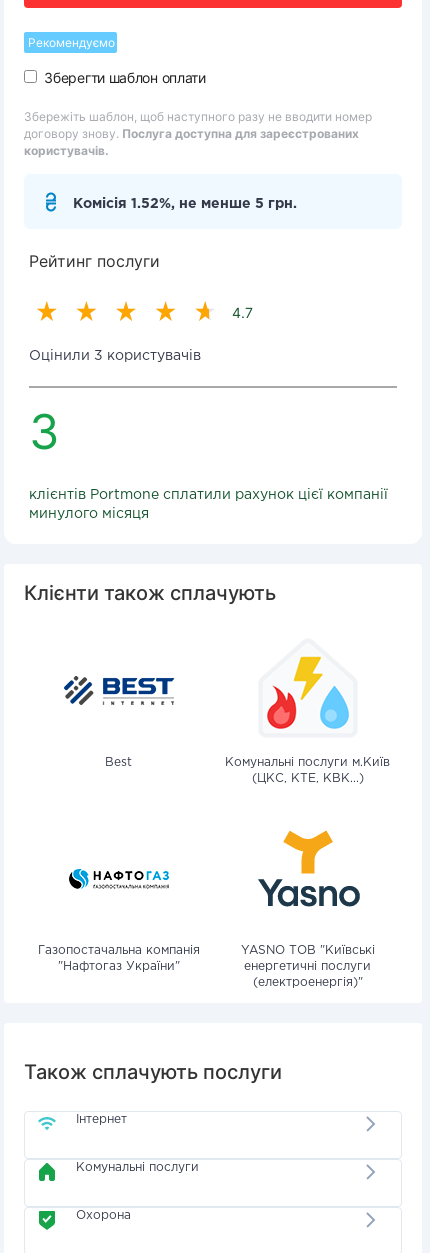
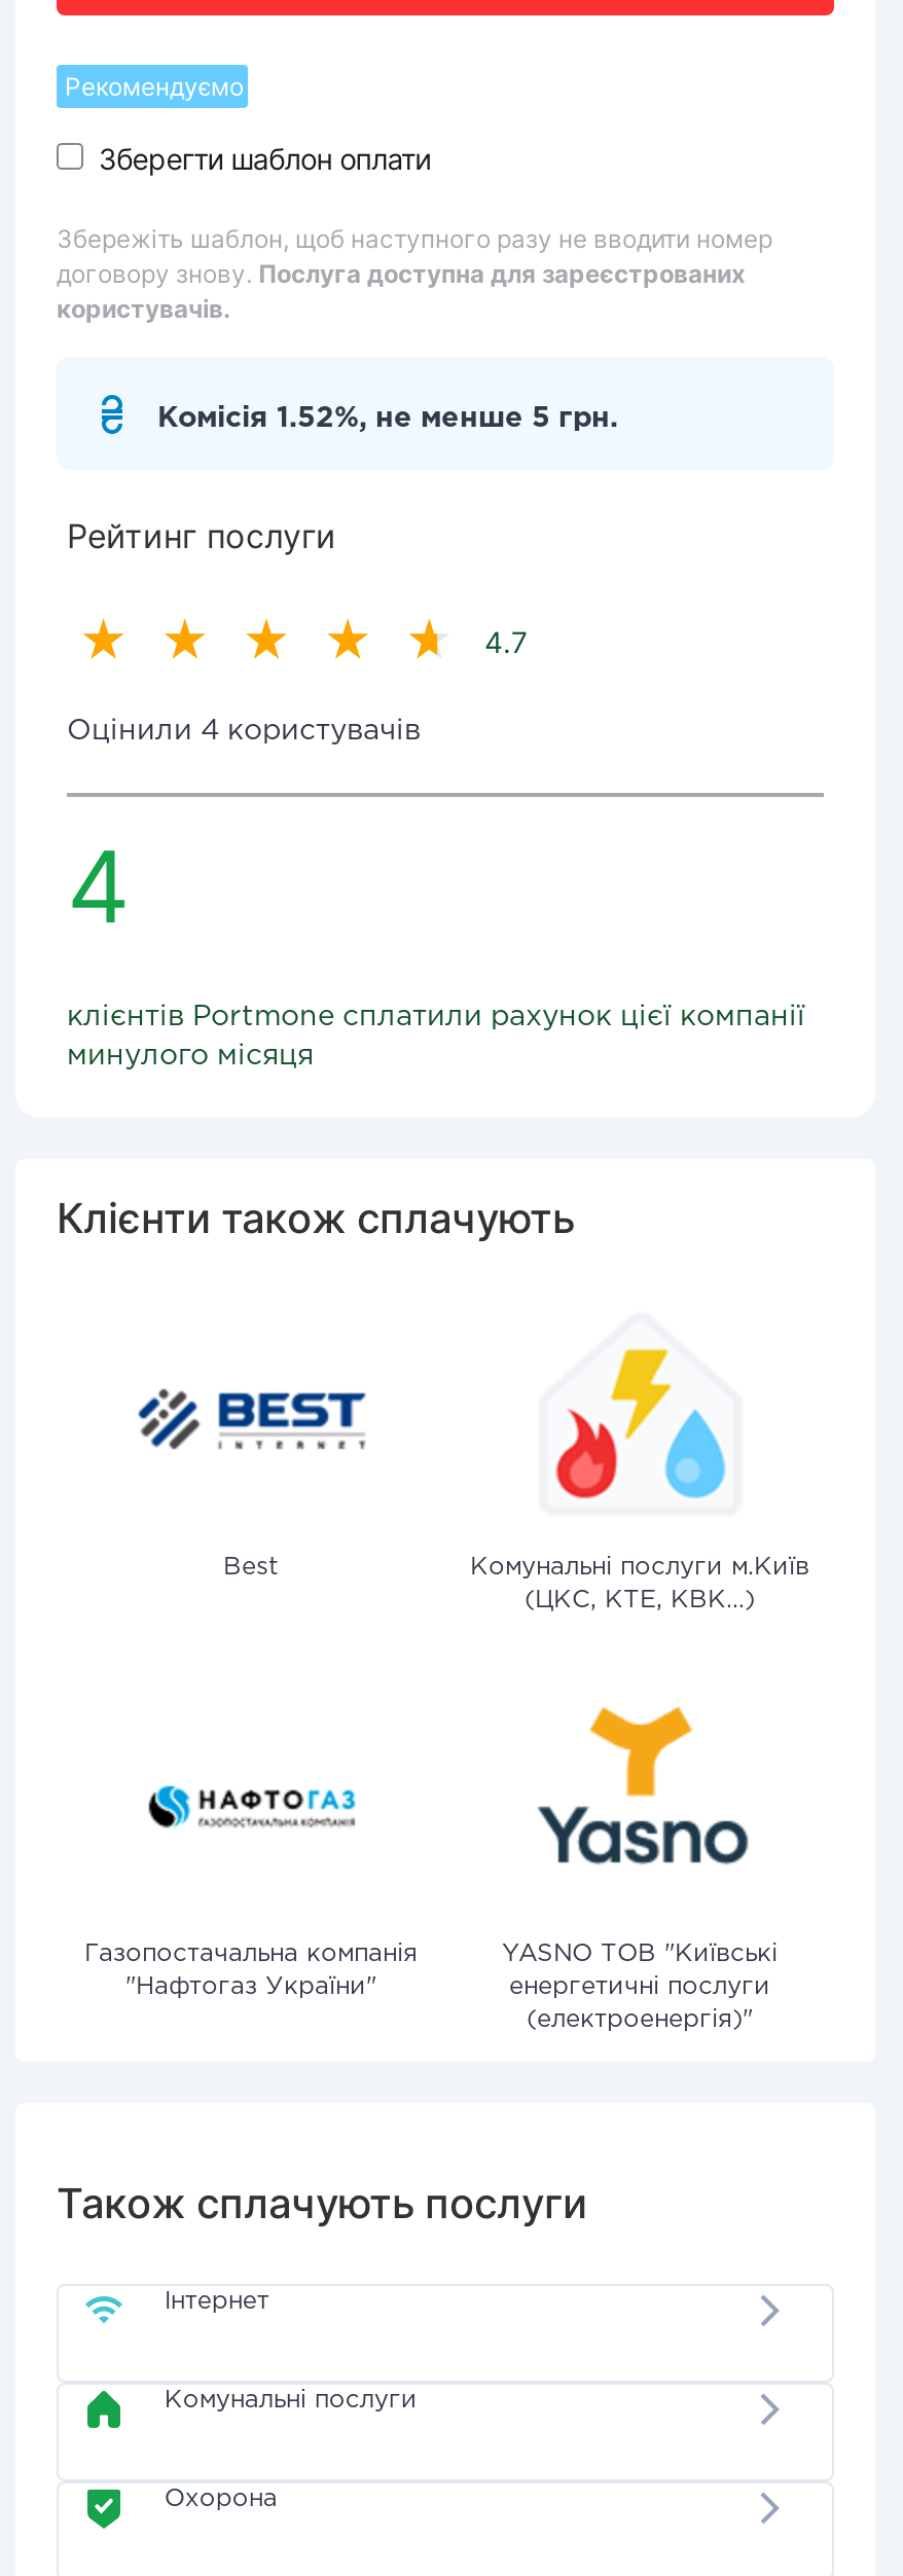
[29,350,201,362] Оцінили 3 користувачів -> [67,719,421,743] Оцінили 4 користувачів
[29,402,60,461] 3 -> [67,826,131,947] 4

